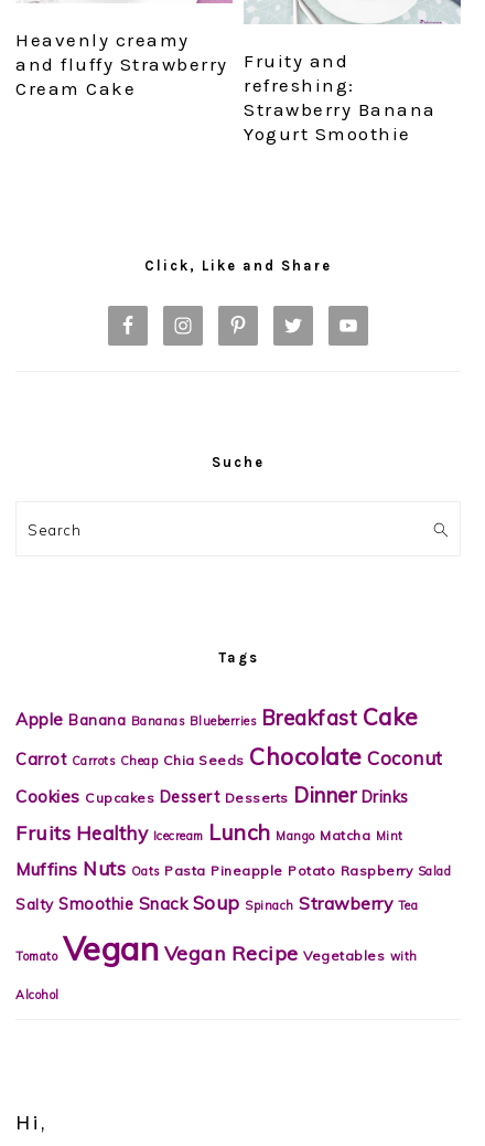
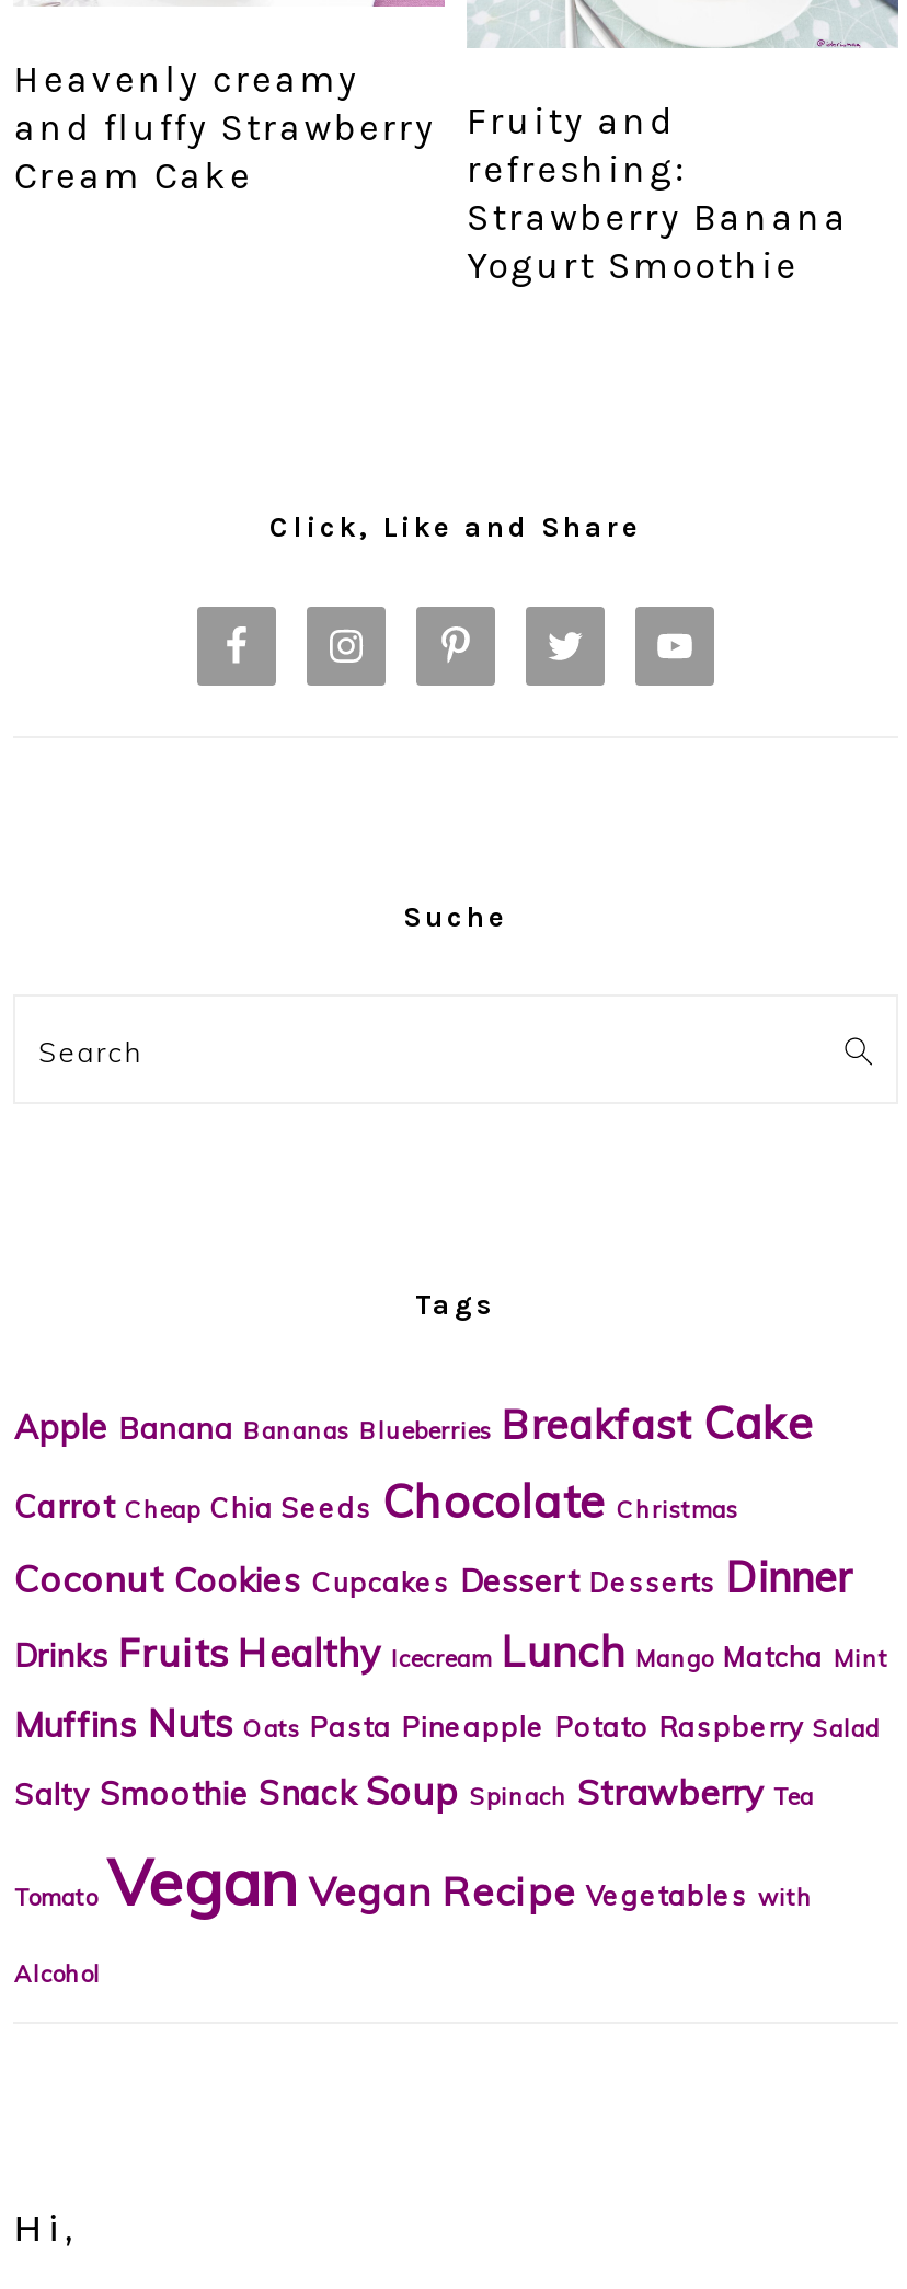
[16,742,443,846] Carrot Carrots Cheap Chia Seeds Chocolate Coconut | Cookies Cupcakes Dessert Desserts Dinner Drinks | Fruits Healthy Icecream Lunch Mango Matcha Mint -> [14,1472,888,1678] Carrot Cheap Chia Seeds Chocolate Christmas | Coconut Cookies Cupcakes Dessert Desserts Dinner | Drinks Fruits Healthy Icecream Lunch Mango Matcha Mint

